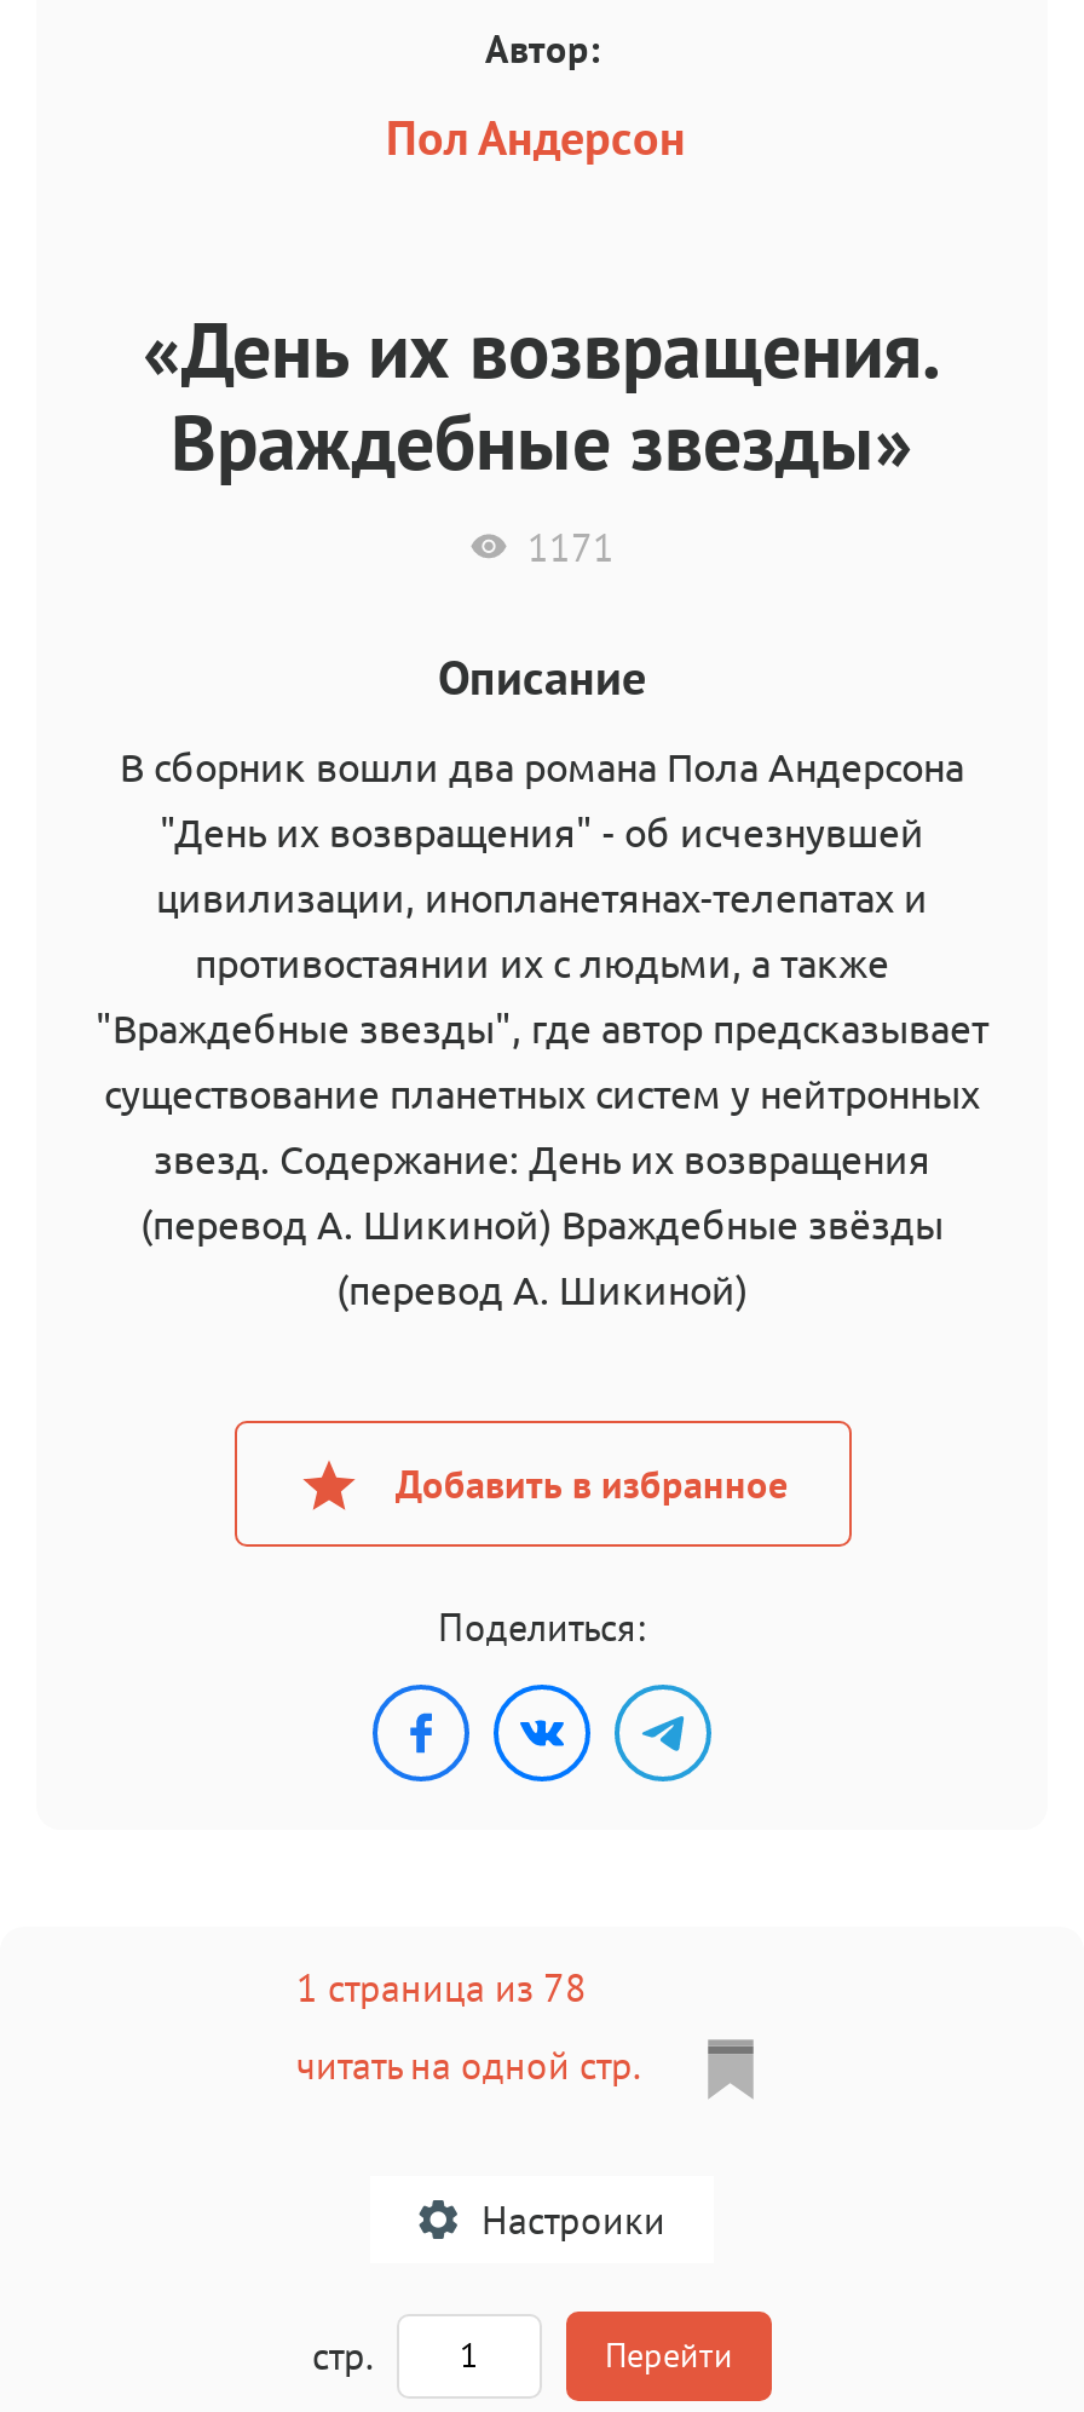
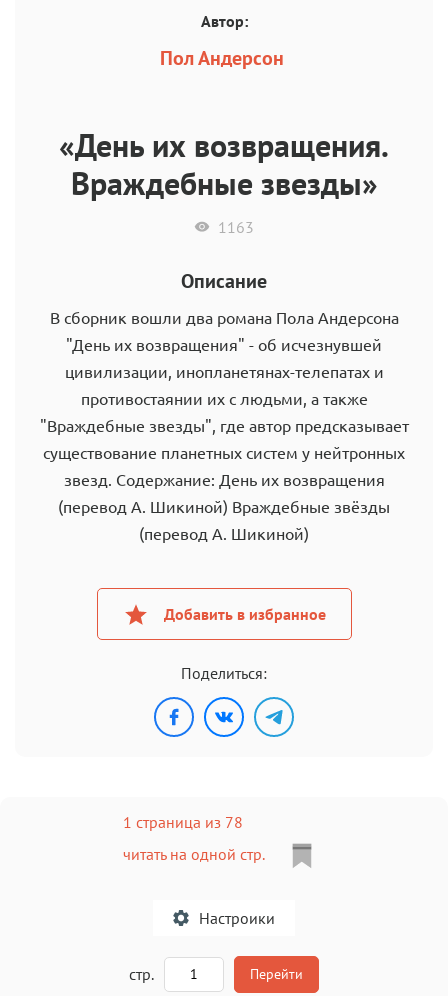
[527,522,615,570] 1171 -> [218,217,254,237] 1163

